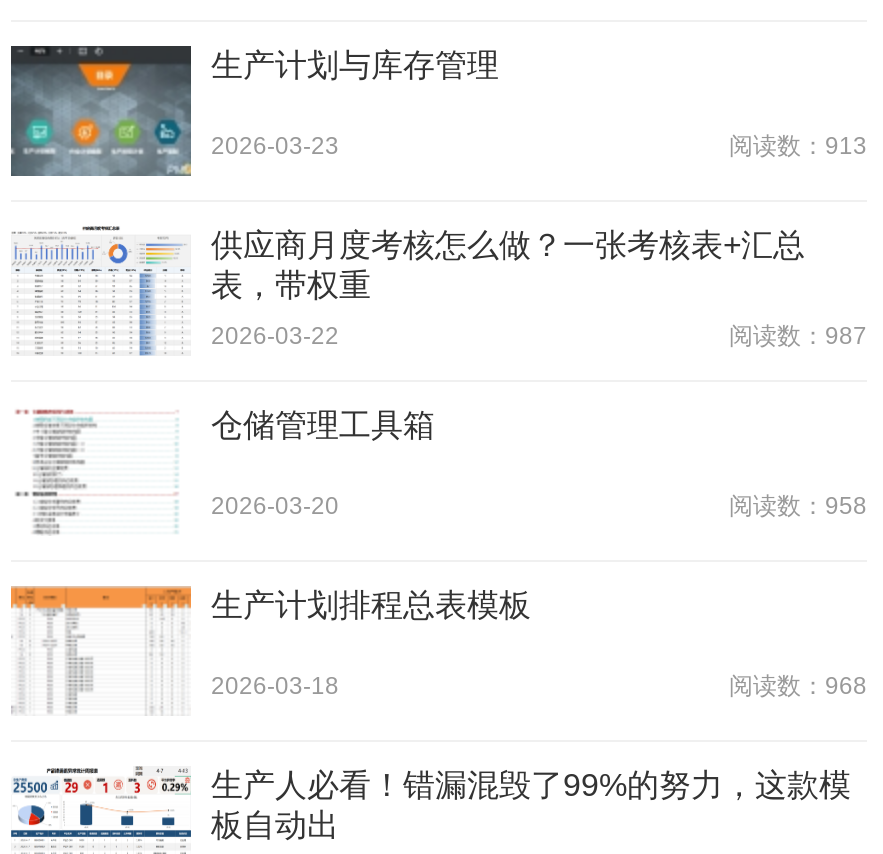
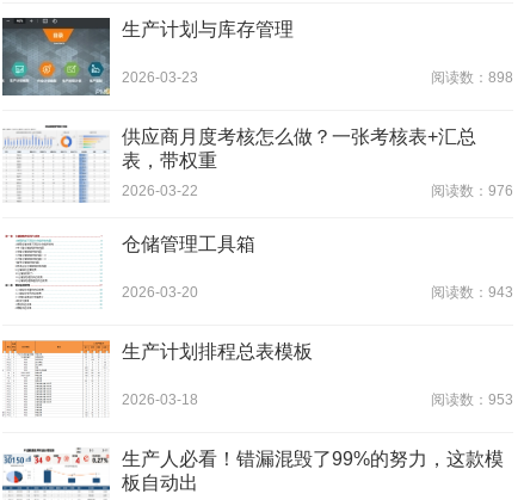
[729,132,867,160] 阅读数：913 -> [431,69,513,86] 阅读数：898
[729,322,867,350] 阅读数：987 -> [431,183,513,199] 阅读数：976
[729,492,867,520] 阅读数：958 -> [431,284,513,301] 阅读数：943
[729,672,867,700] 阅读数：968 -> [431,391,513,408] 阅读数：953

